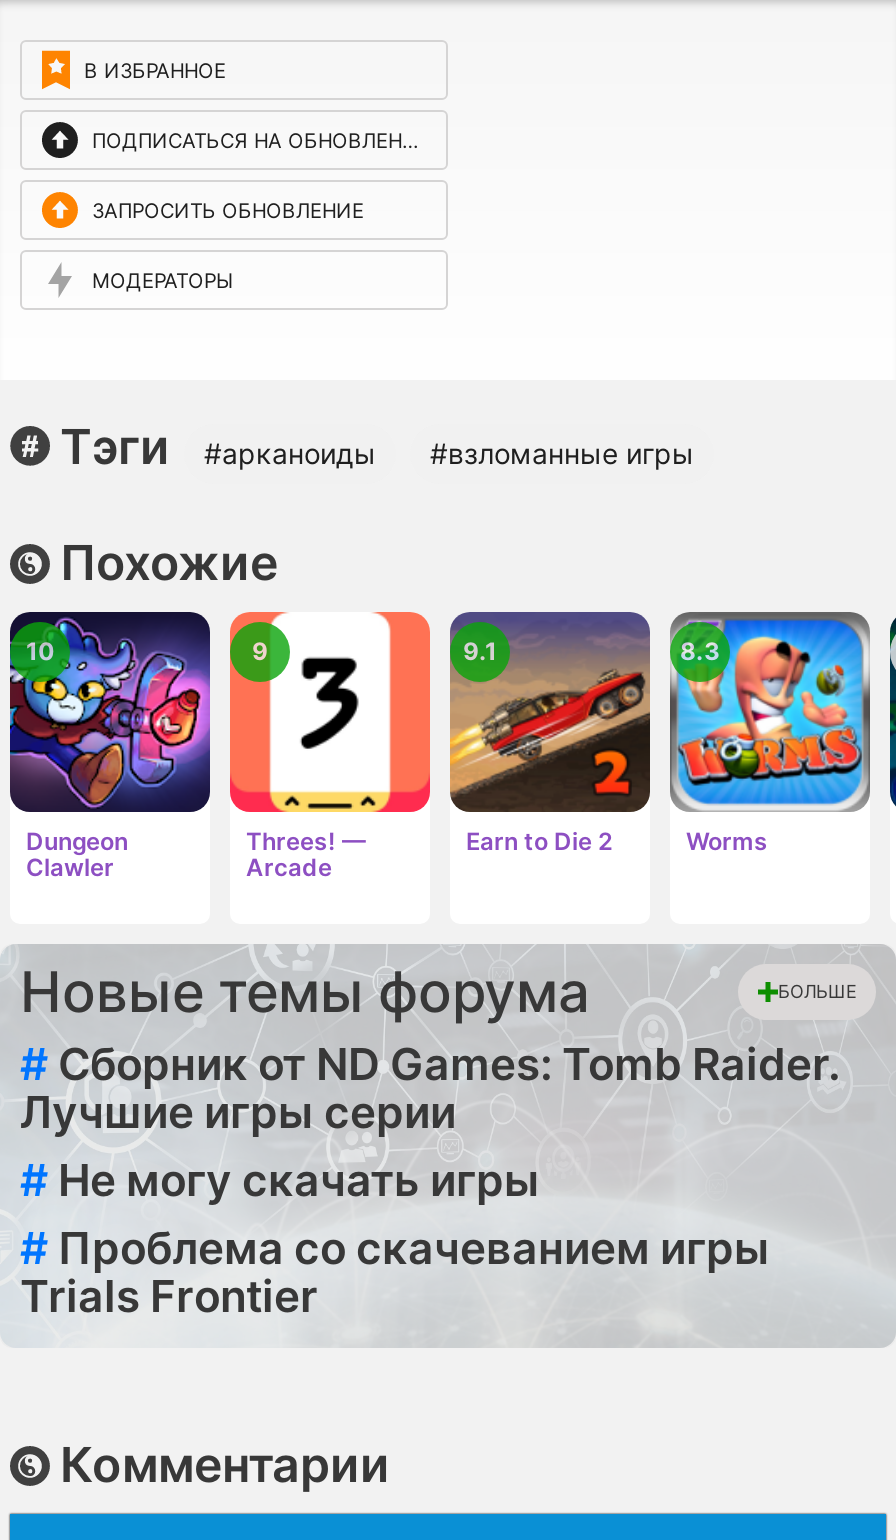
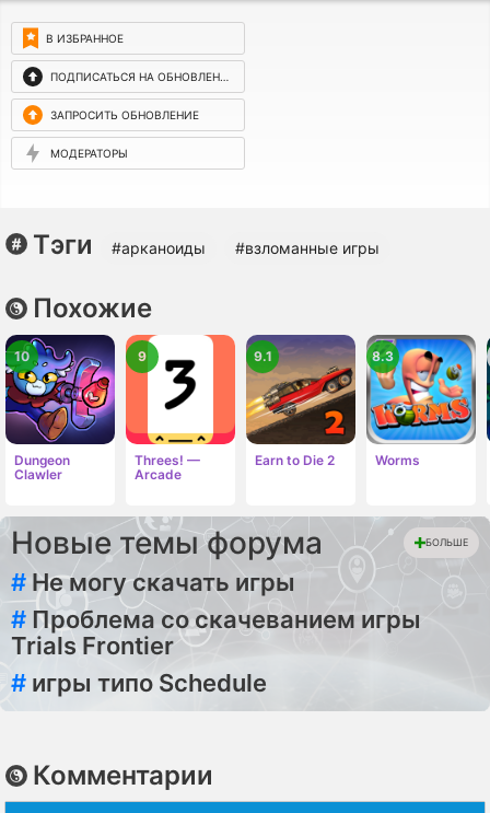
[20,1039,840,1139] # Сборник от ND Games: Tomb Raider. | Лучшие игры серии -> none
moved [20,1155,770,1323] -> [11,568,421,660]: # Не могу скачать игры | # Проблема со скачеванием игры | Trials Frontier
none -> [11,669,267,698] # игры типо Schedule

